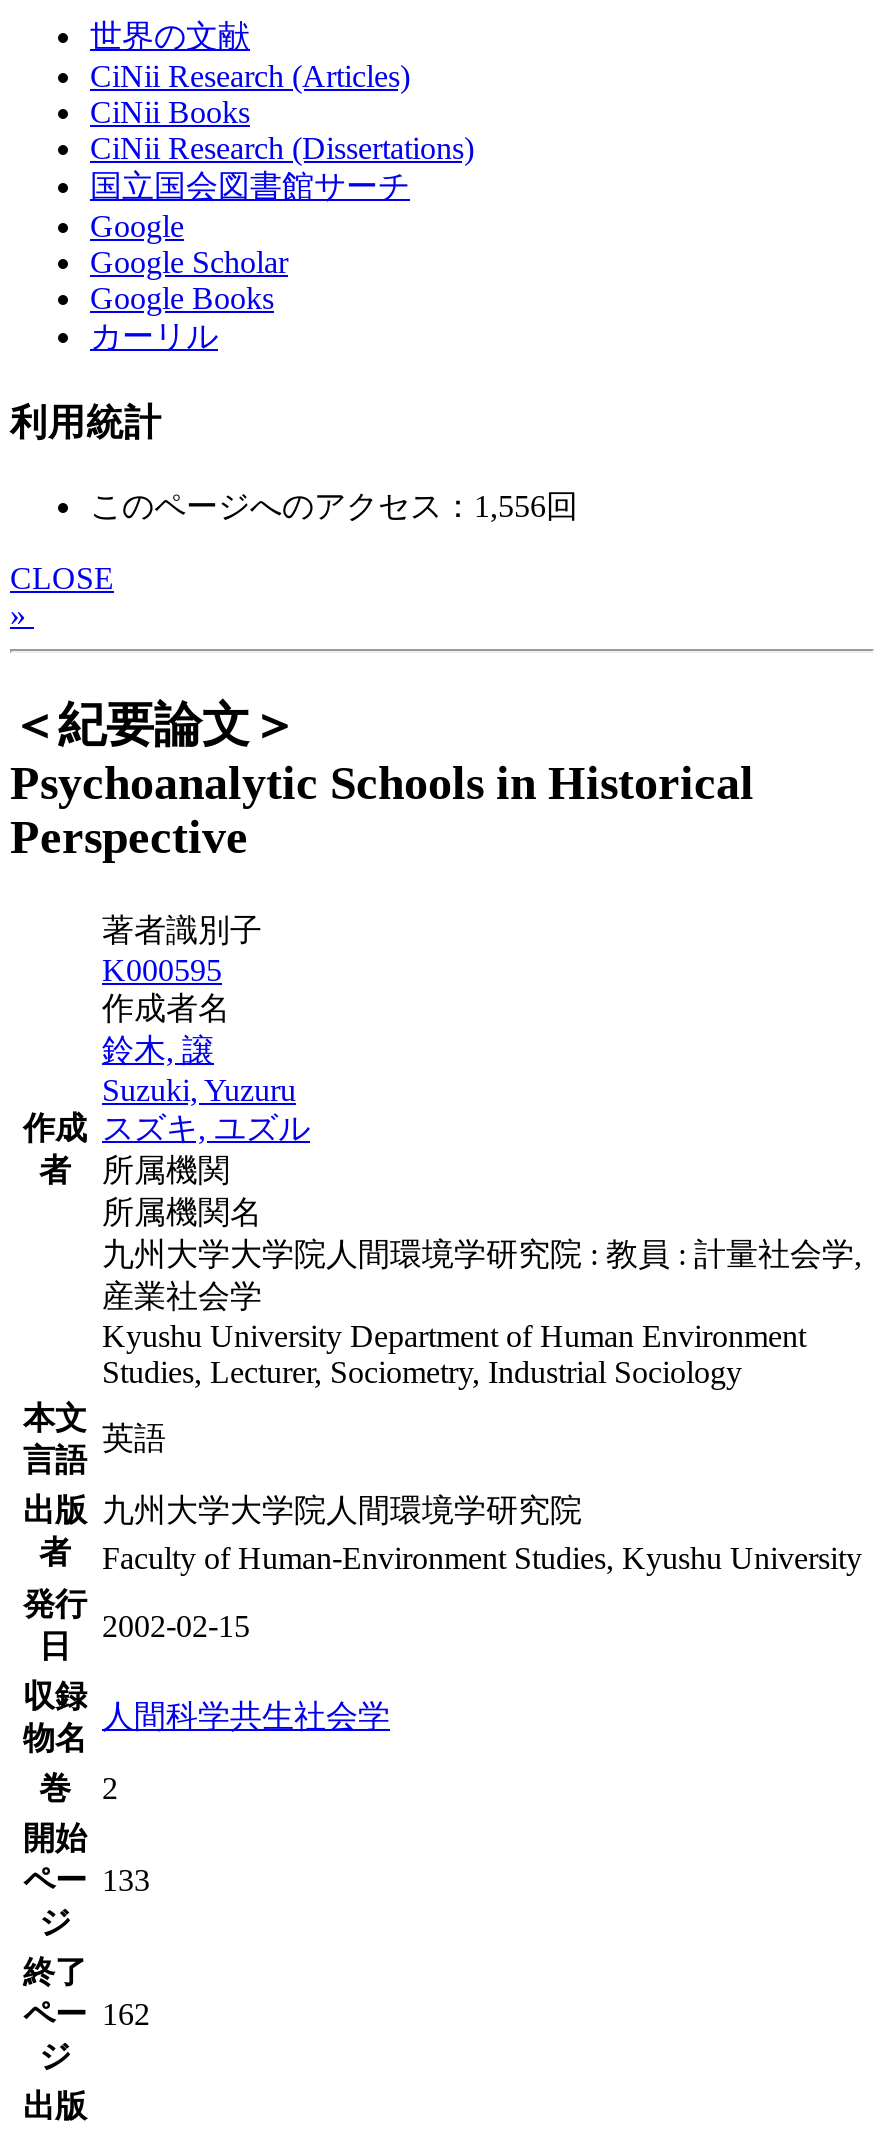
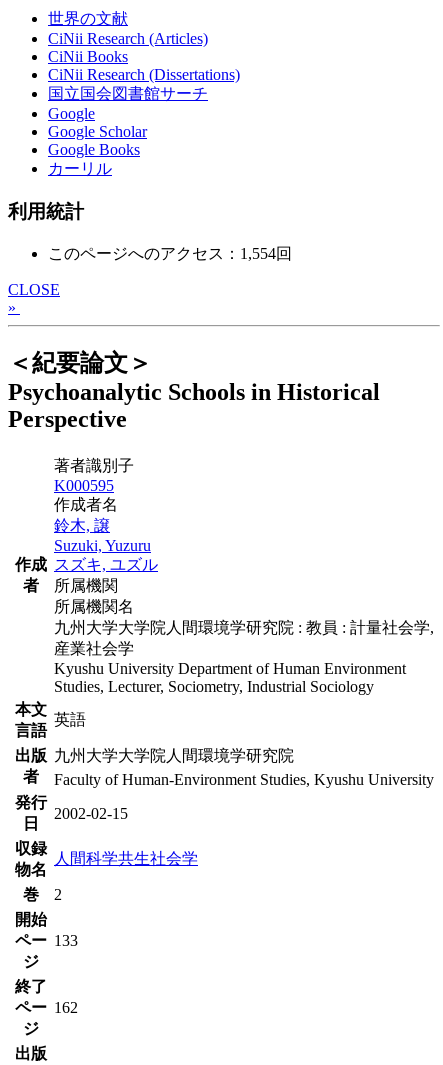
[90,489,578,523] このページへのアクセス：1,556回 -> [48,245,292,262] このページへのアクセス：1,554回

